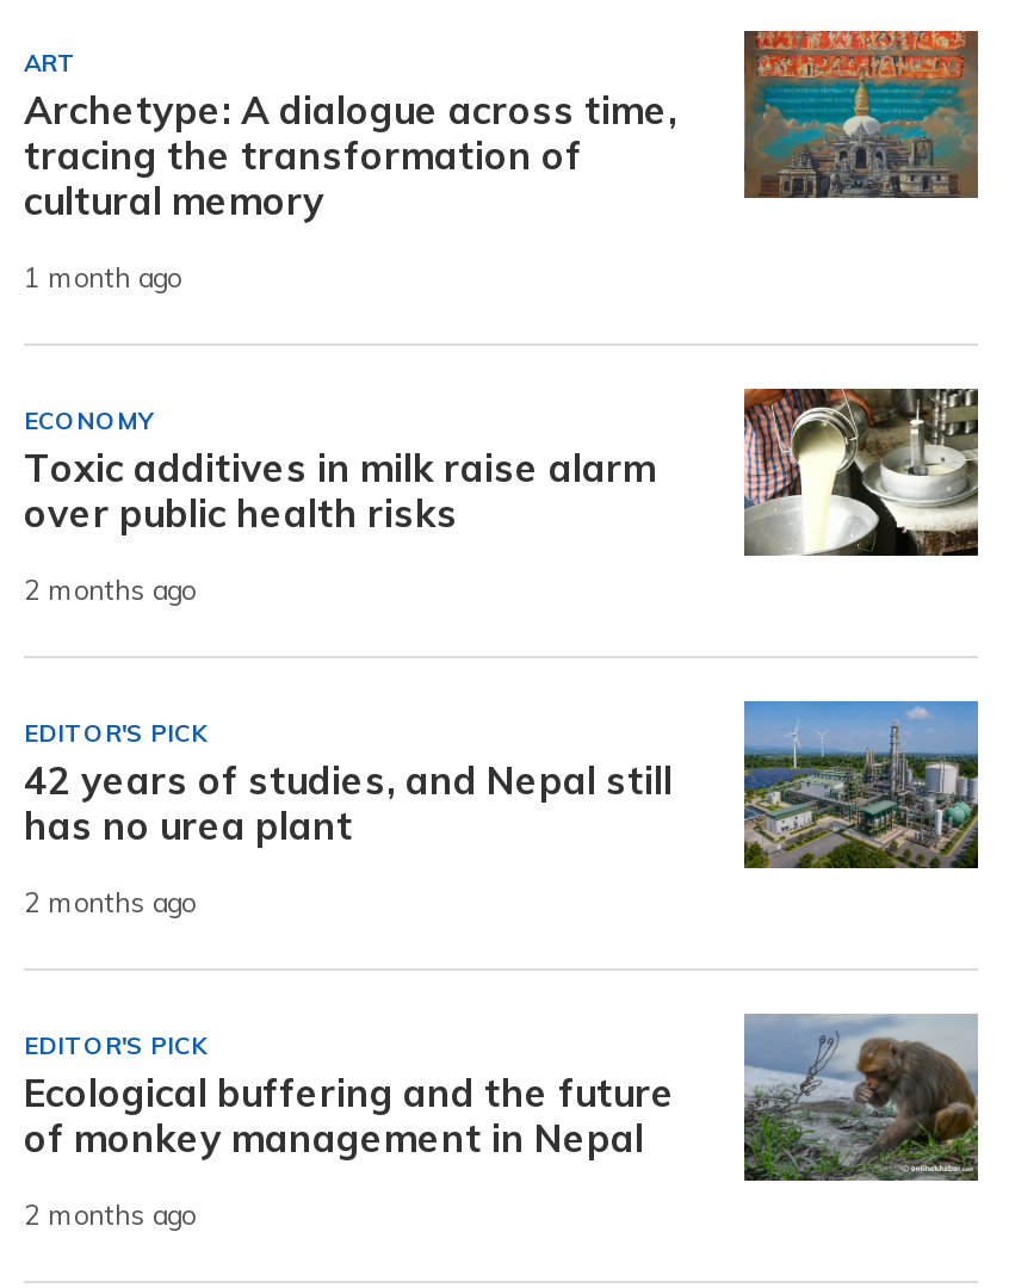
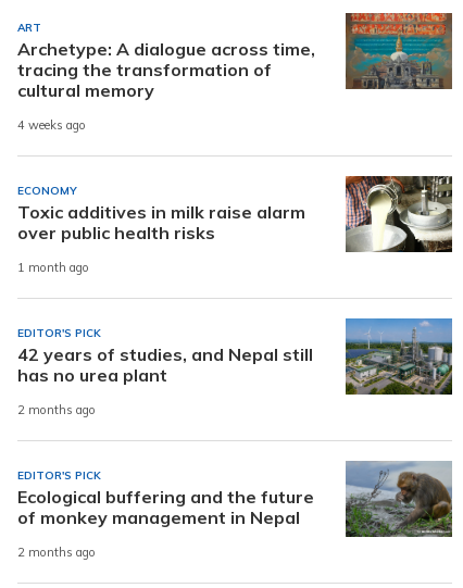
[24,262,181,295] 1 month ago -> [17,118,86,133] 4 weeks ago
[24,574,196,608] 2 months ago -> [17,261,89,276] 1 month ago

